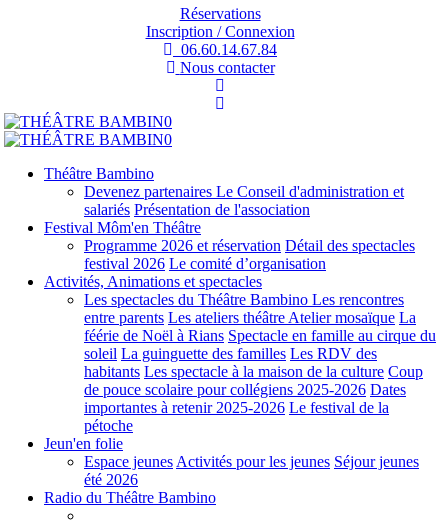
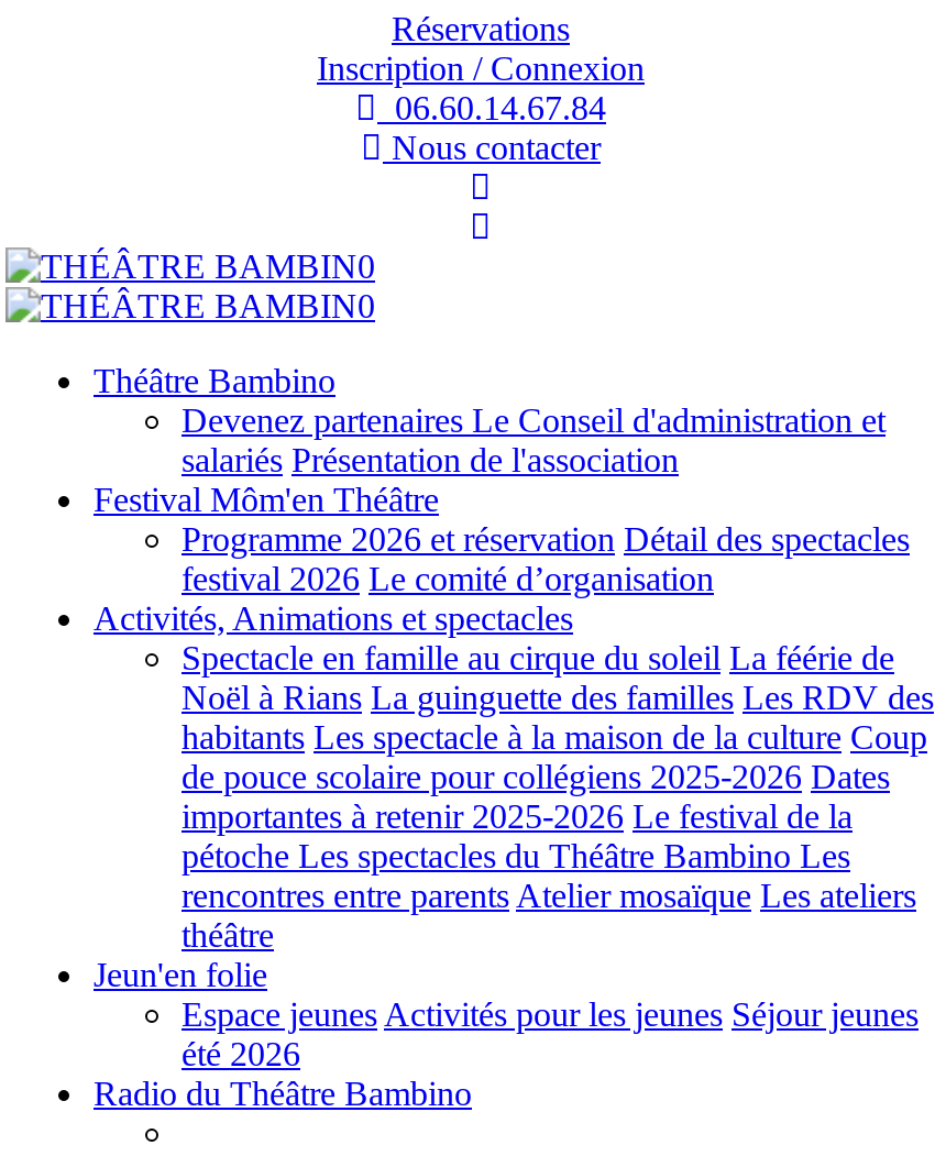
[84,291,436,362] Les spectacles du Théâtre Bambino Les rencontres | entre parents Les ateliers théâtre Atelier mosaïque La | féérie de Noël à Rians Spectacle en famille au cirque du | soleil La guinguette des familles Les RDV des -> [182,639,934,716] Spectacle en famille au cirque du soleil La féérie de | Noël à Rians La guinguette des familles Les RDV des
moved [84,363,423,416] -> [182,718,927,835]: habitants Les spectacle à la maison de la culture Coup | de pouce scolaire pour collégiens 2025-2026 Dates | importantes à retenir 2025-2026 Le festival de la
[84,417,133,434] pétoche -> [182,837,916,954] pétoche Les spectacles du Théâtre Bambino Les | rencontres entre parents Atelier mosaïque Les ateliers | théâtre

